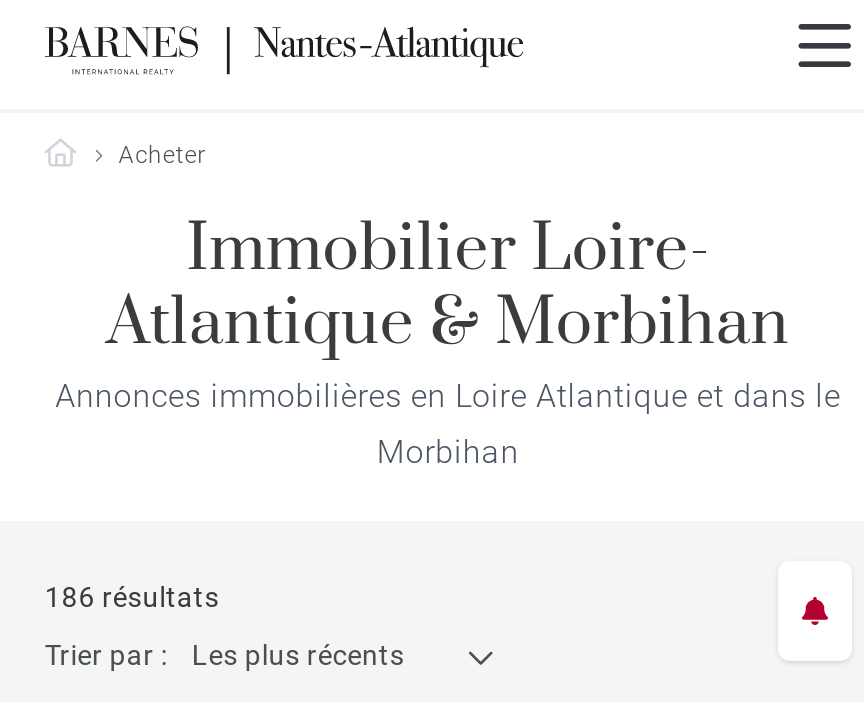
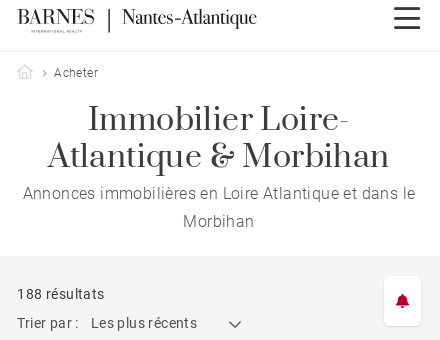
[45,581,219,613] 186 résultats -> [17,286,105,302] 188 résultats

